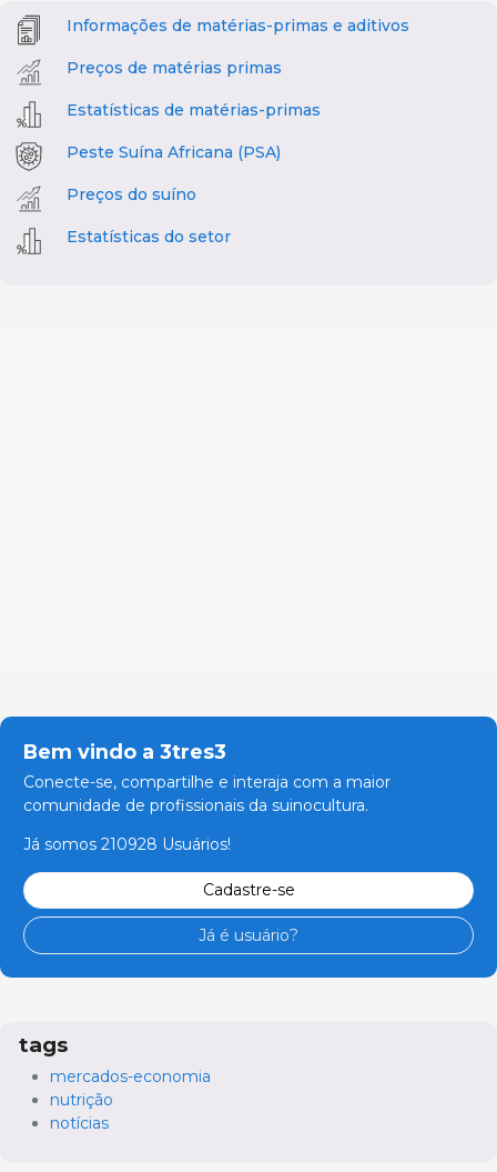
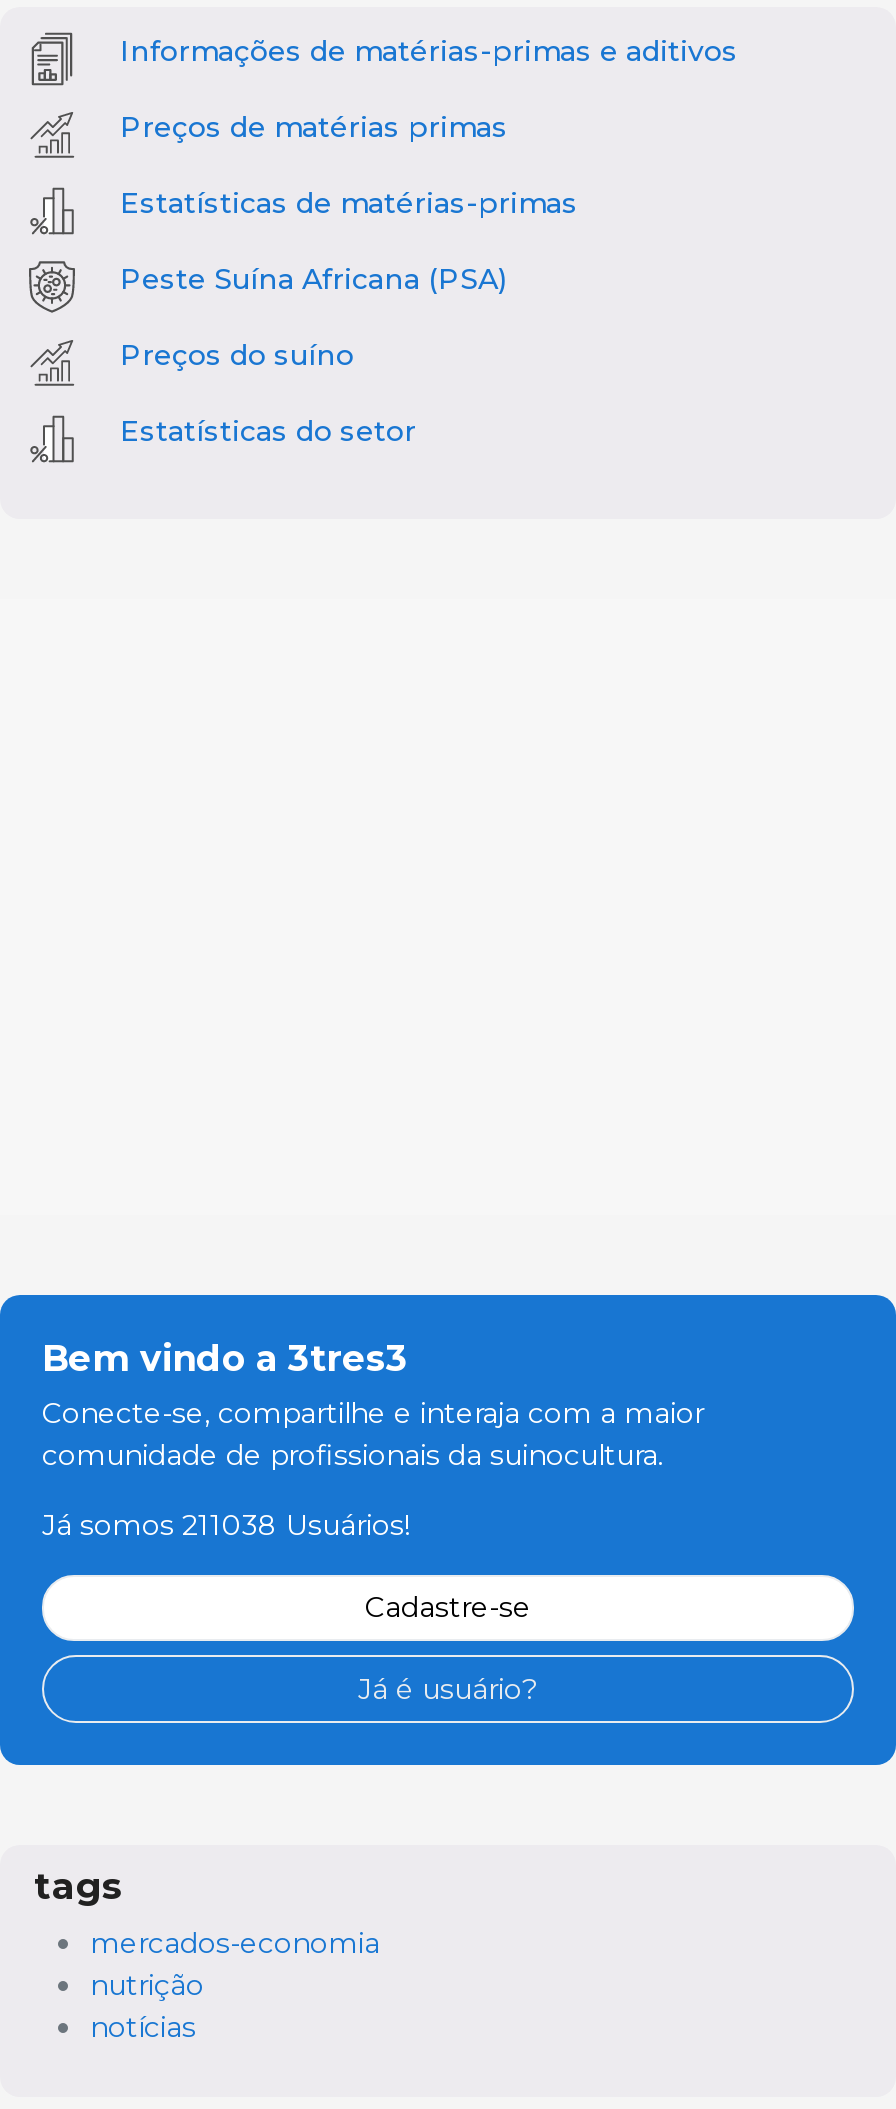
[23,834,231,854] Já somos 210928 Usuários! -> [42,1507,410,1543] Já somos 211038 Usuários!

